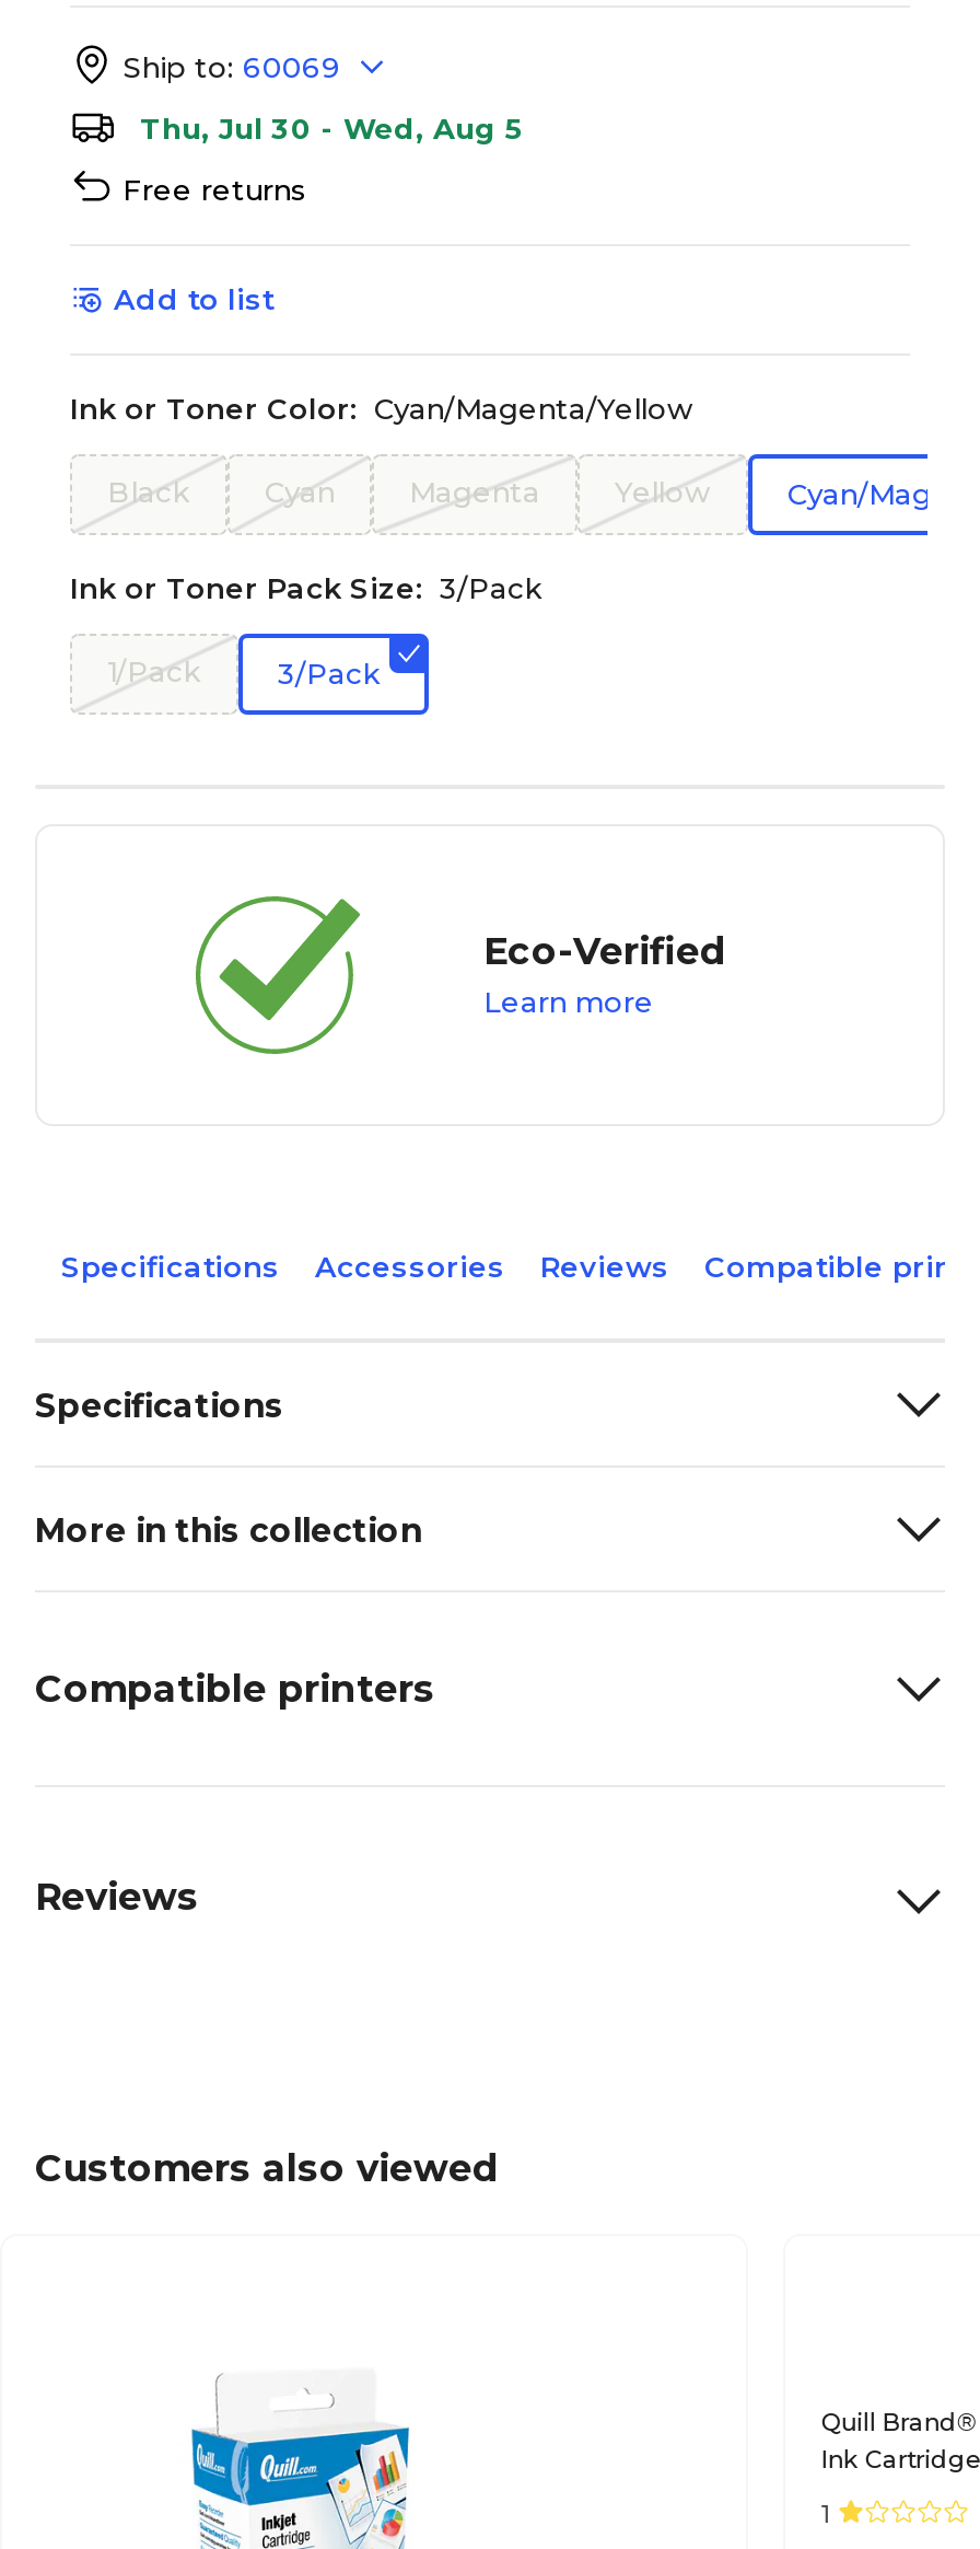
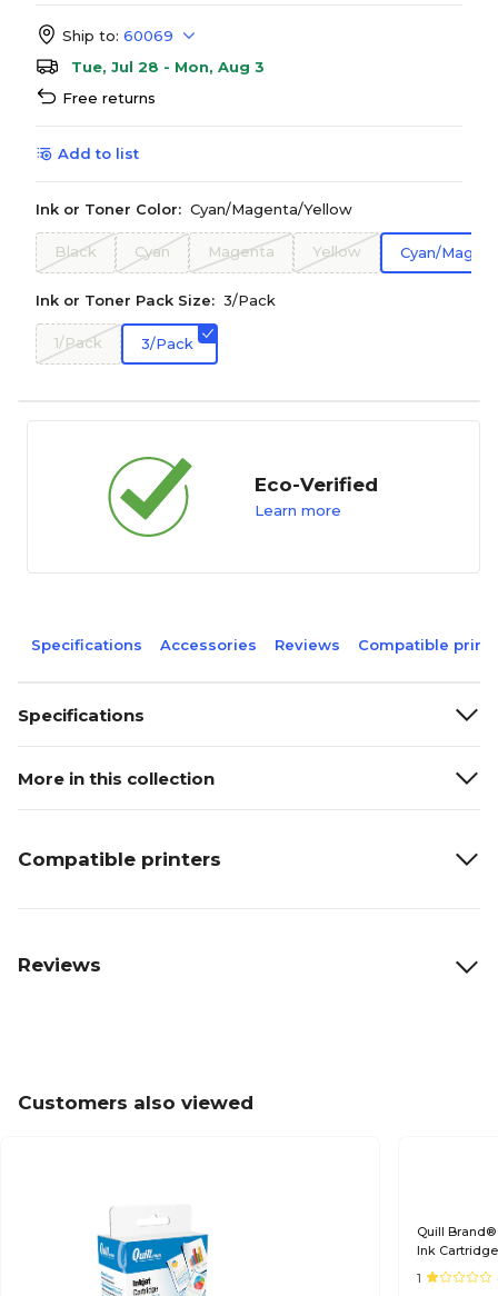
[140,111,523,146] Thu, Jul 30 - Wed, Aug 5 -> [71,58,265,76] Tue, Jul 28 - Mon, Aug 3
[192,894,376,1056] [image] -> [99,456,193,538] [image]

